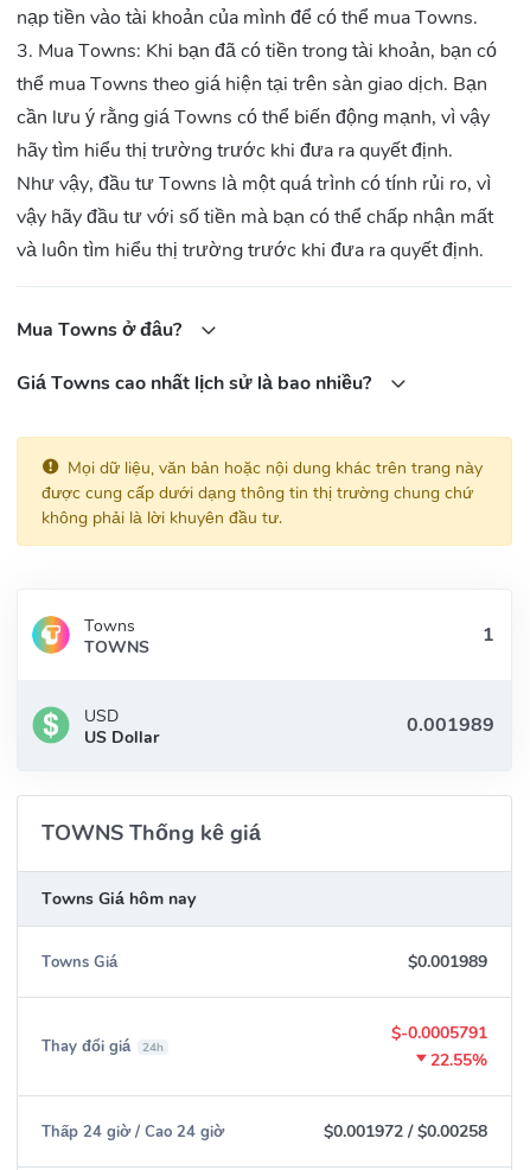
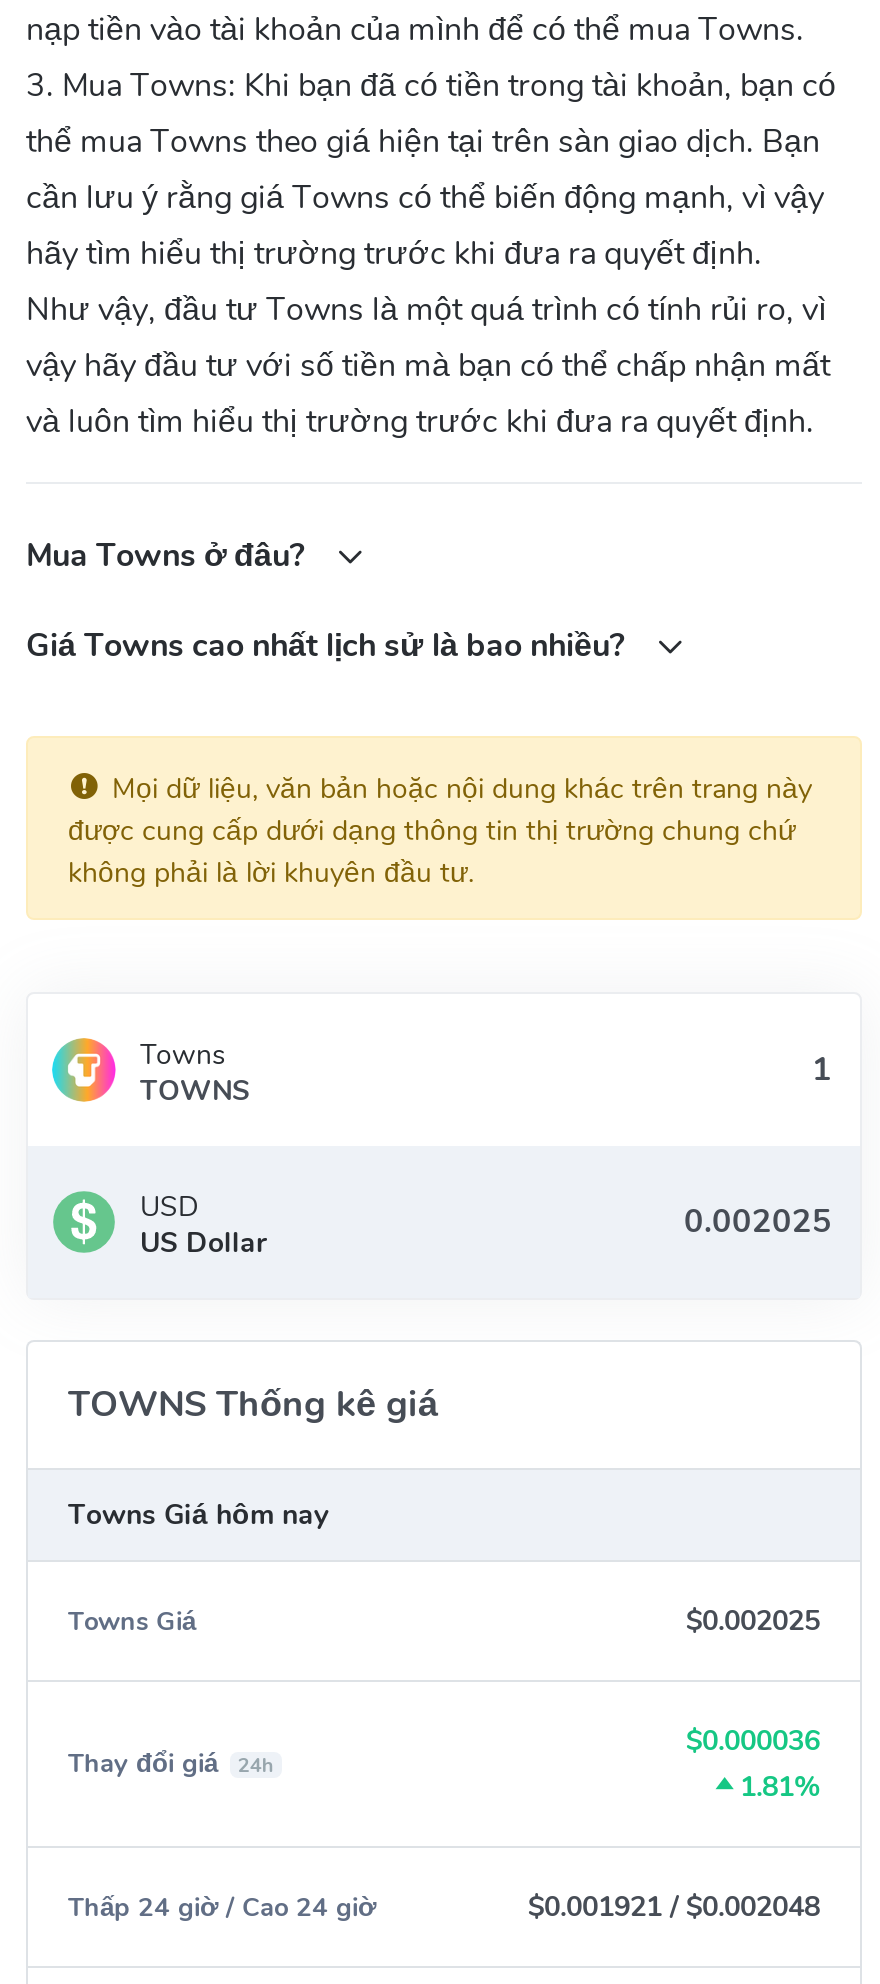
[408,951,487,973] $0.001989 -> [686,1602,820,1640] $0.002025
[391,1022,487,1044] $-0.0005791 -> [686,1722,820,1760] $0.000036
[430,1049,487,1072] 22.55% -> [740,1768,820,1806] 1.81%
[324,1120,487,1143] $0.001972 / $0.00258 -> [528,1888,820,1926] $0.001921 / $0.002048

